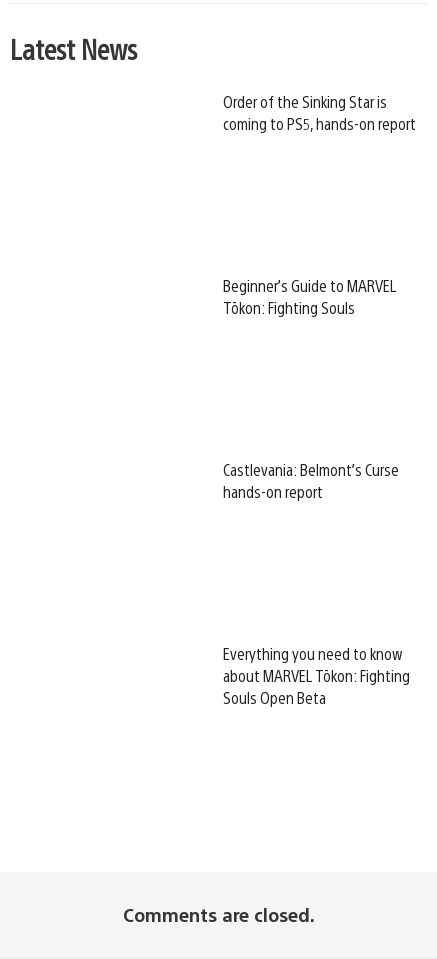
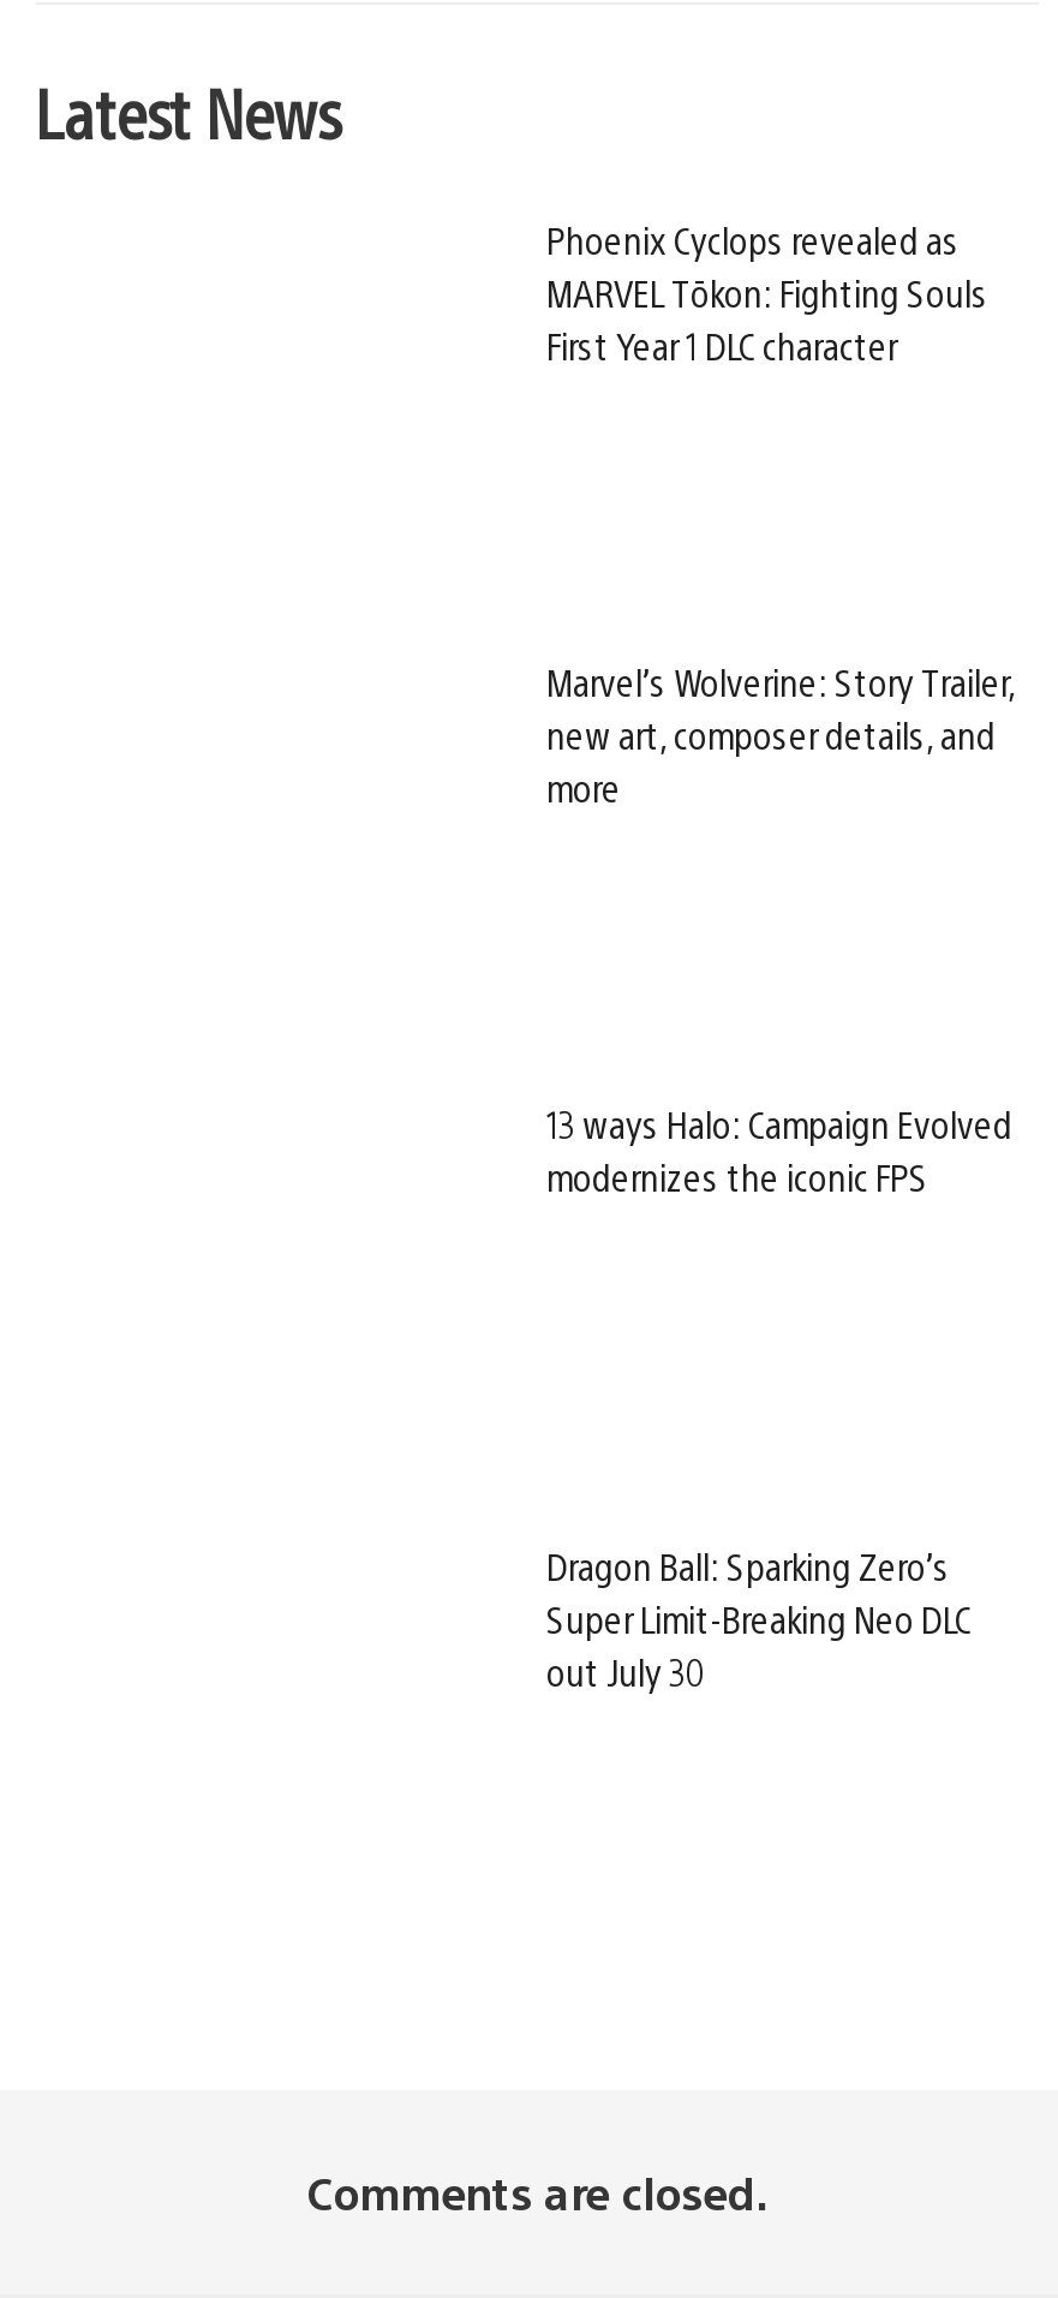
[223,91,416,134] Order of the Sinking Star is | coming to PS5, hands-on report -> [546,213,988,370] Phoenix Cyclops revealed as | MARVEL Tōkon: Fighting Souls | First Year 1 DLC character
[223,275,396,318] Beginner’s Guide to MARVEL | Tōkon: Fighting Souls -> [546,655,1015,812] Marvel’s Wolverine: Story Trailer, | new art, composer details, and | more
[223,459,399,502] Castlevania: Belmont’s Curse | hands-on report -> [546,1097,1012,1201] 13 ways Halo: Campaign Evolved | modernizes the iconic FPS
[223,643,410,708] Everything you need to know | about MARVEL Tōkon: Fighting | Souls Open Beta -> [546,1540,972,1696] Dragon Ball: Sparking Zero’s | Super Limit-Breaking Neo DLC | out July 30

